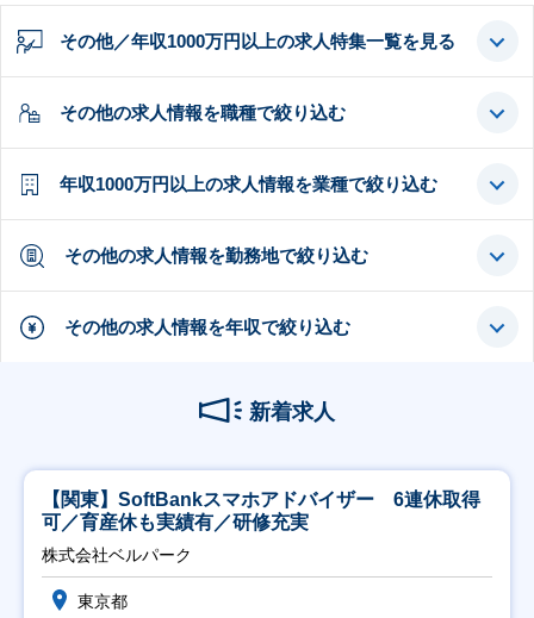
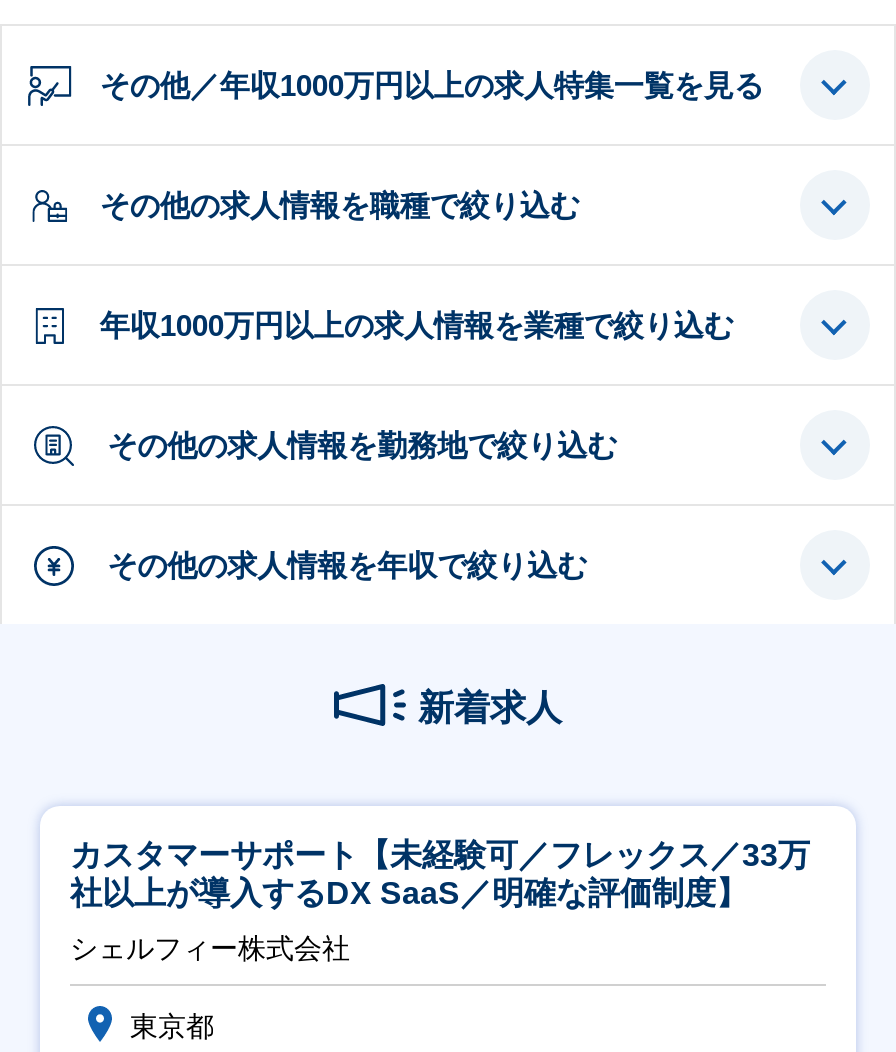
[42,490,480,532] 【関東】SoftBankスマホアドバイザー 6連休取得 | 可／育産休も実績有／研修充実 -> [70,838,810,910] カスタマーサポート【未経験可／フレックス／33万 | 社以上が導入するDX SaaS／明確な評価制度】
[42,545,192,565] 株式会社ベルパーク -> [70,932,350,964] シェルフィー株式会社

